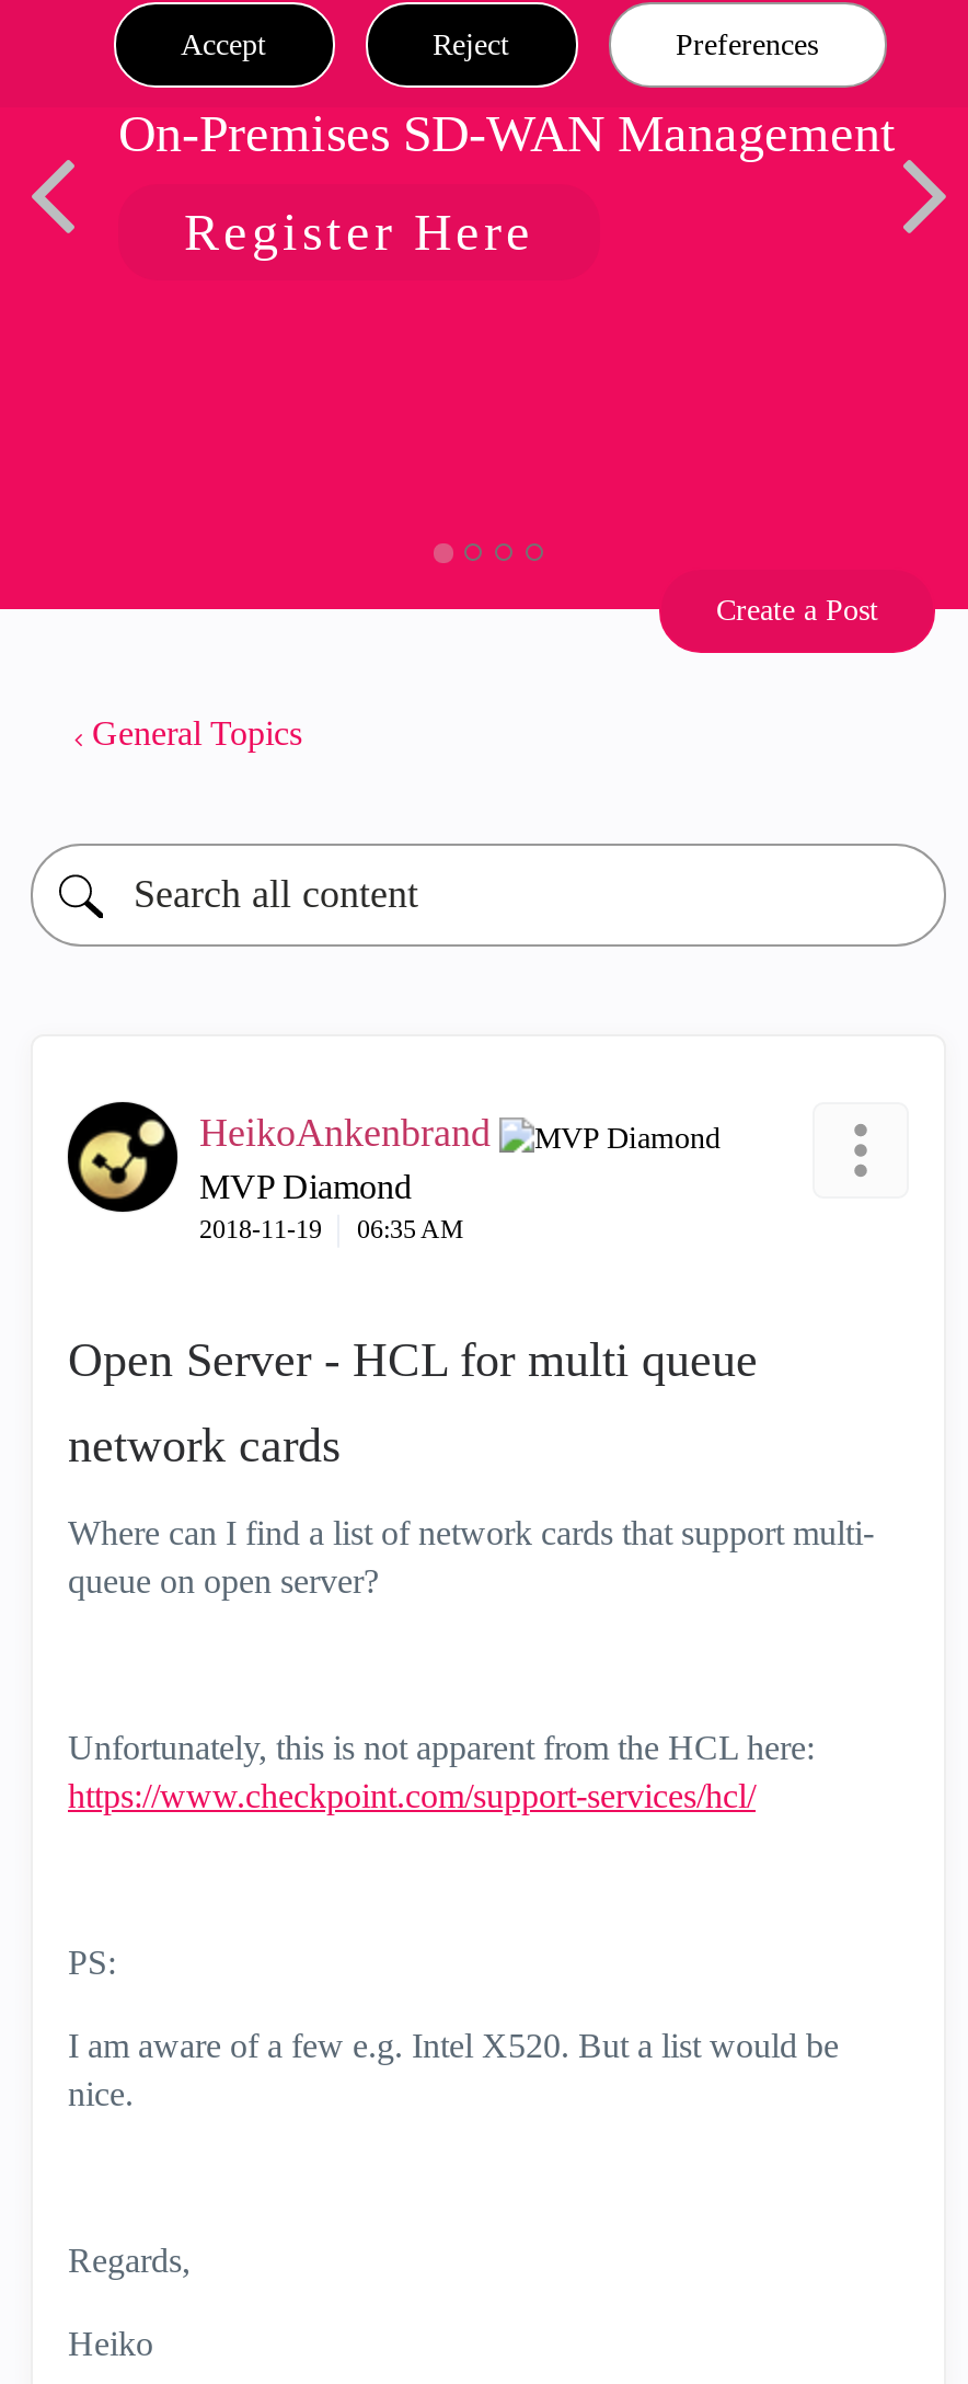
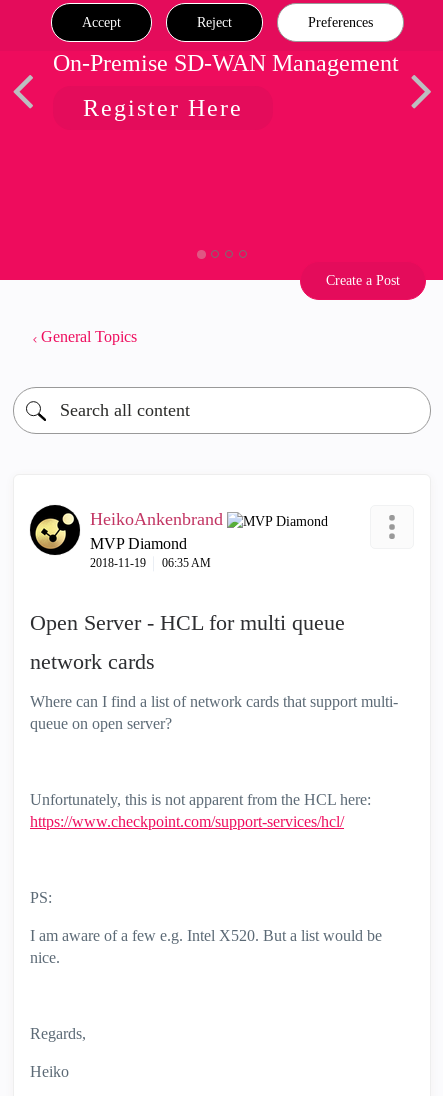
[118,105,896,162] On-Premises SD-WAN Management -> [53,50,399,76] On-Premise SD-WAN Management

